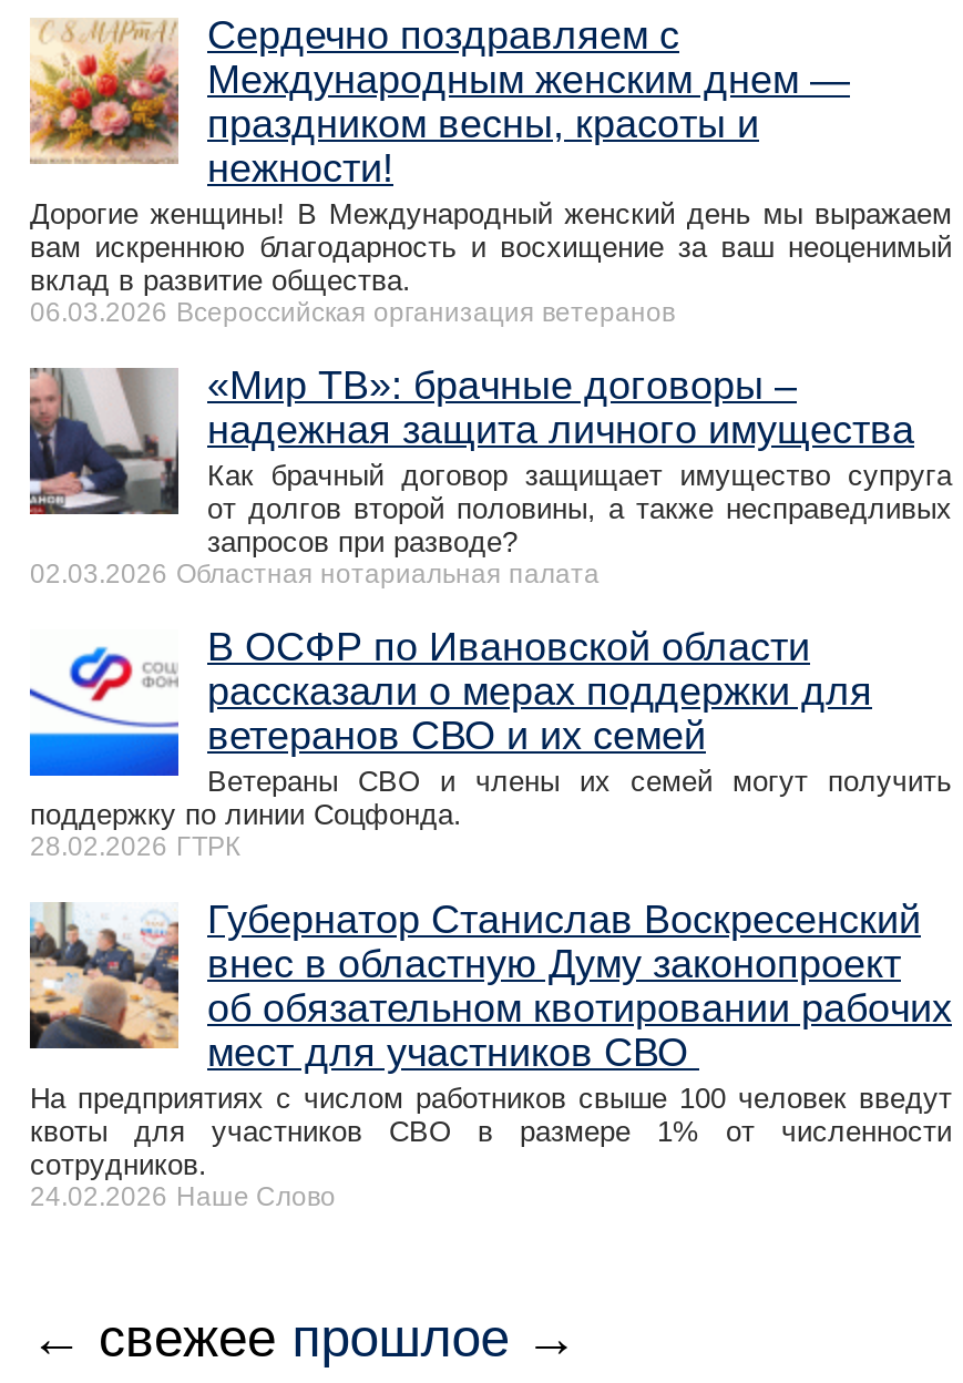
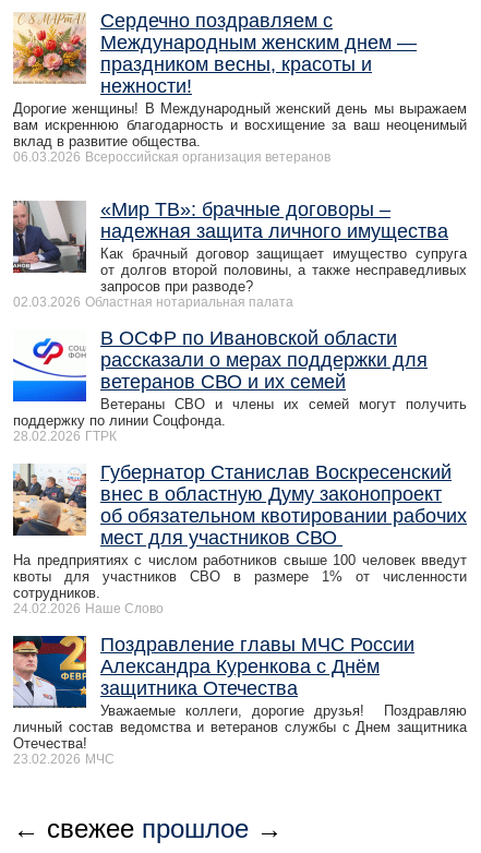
none -> [12,634,467,767] [image] | Поздравление главы МЧС России | Александра Куренкова с Днём | защитника Отечества | Уважаемые коллеги, дорогие друзья! Поздравляю | личный состав ведомства и ветеранов службы с Днем защитника | Отечества! | 23.02.2026 МЧС

